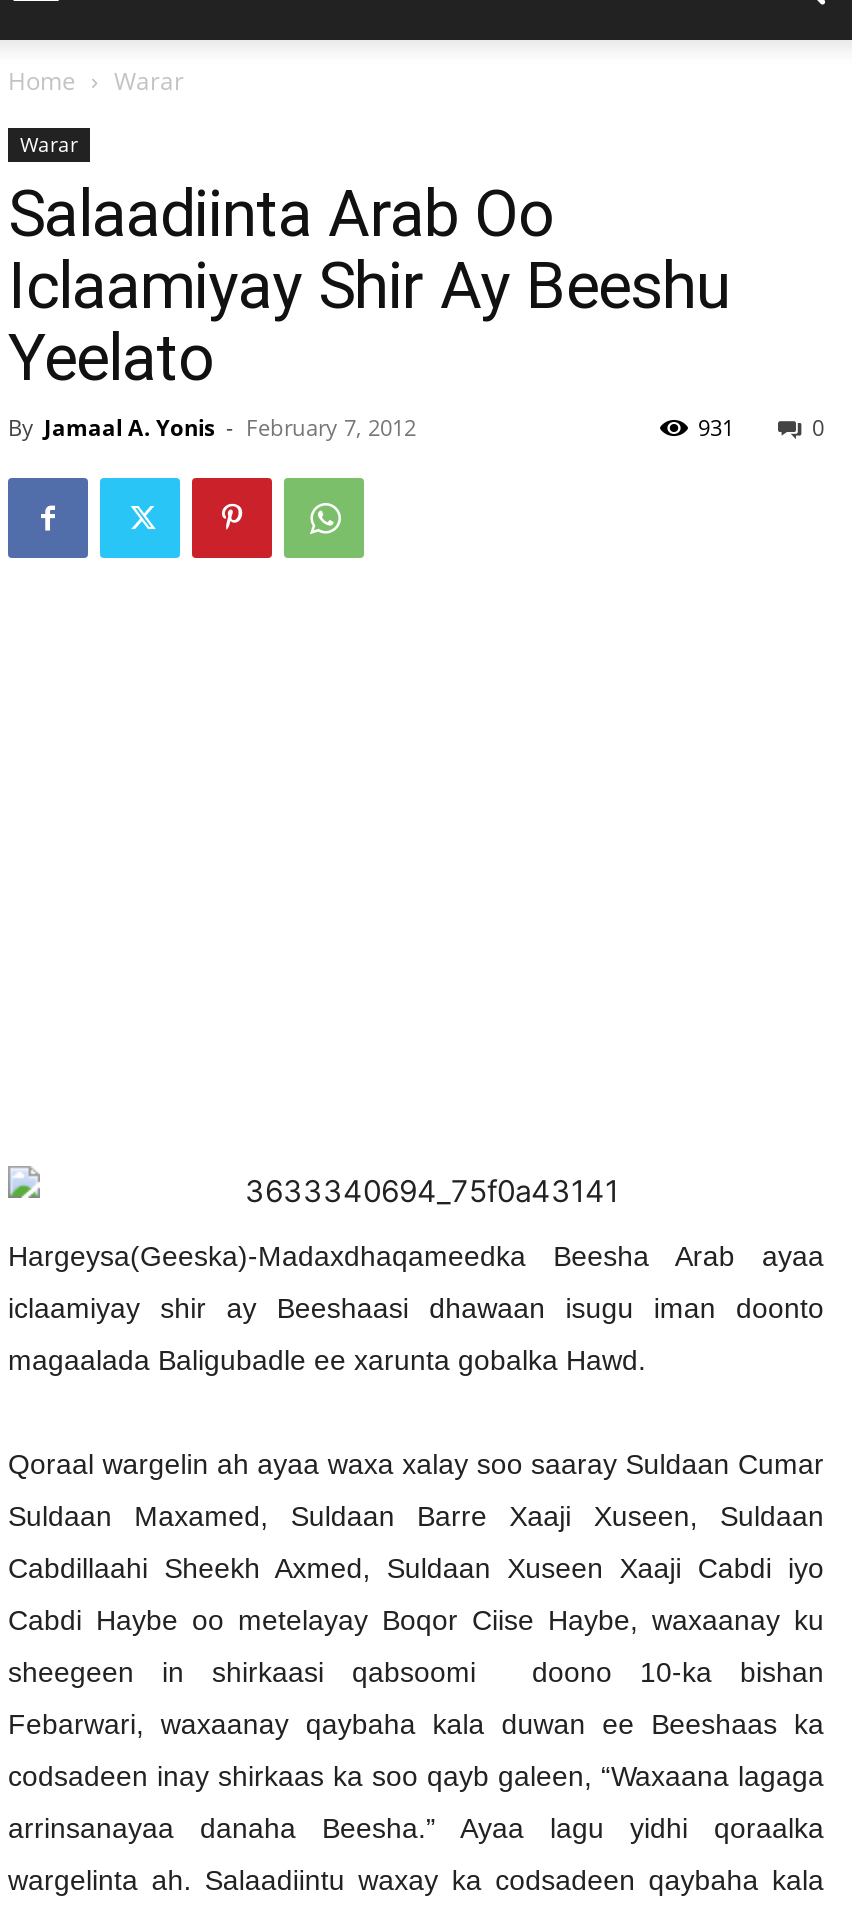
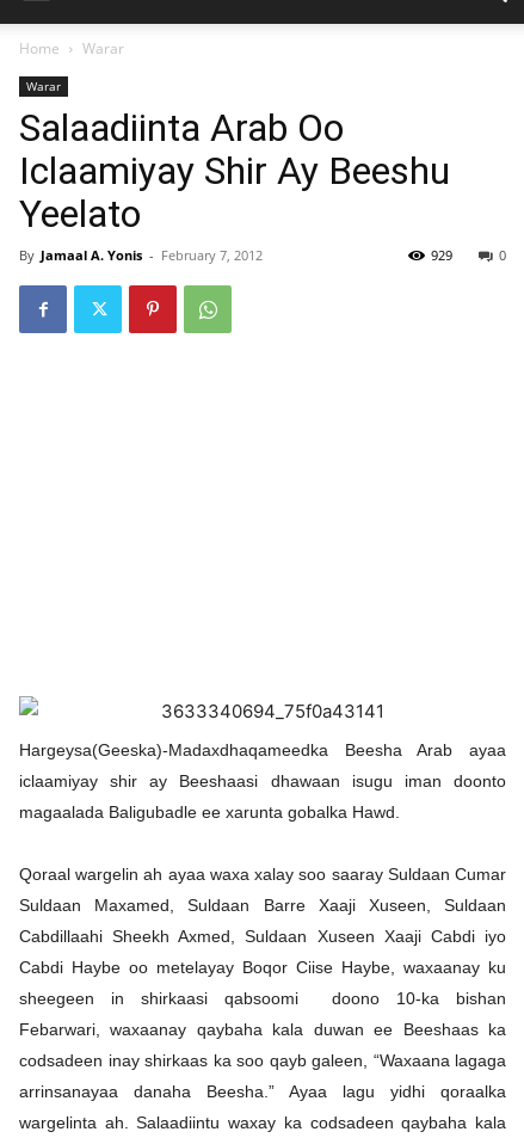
[698,412,734,442] 931 -> [431,246,452,264] 929

